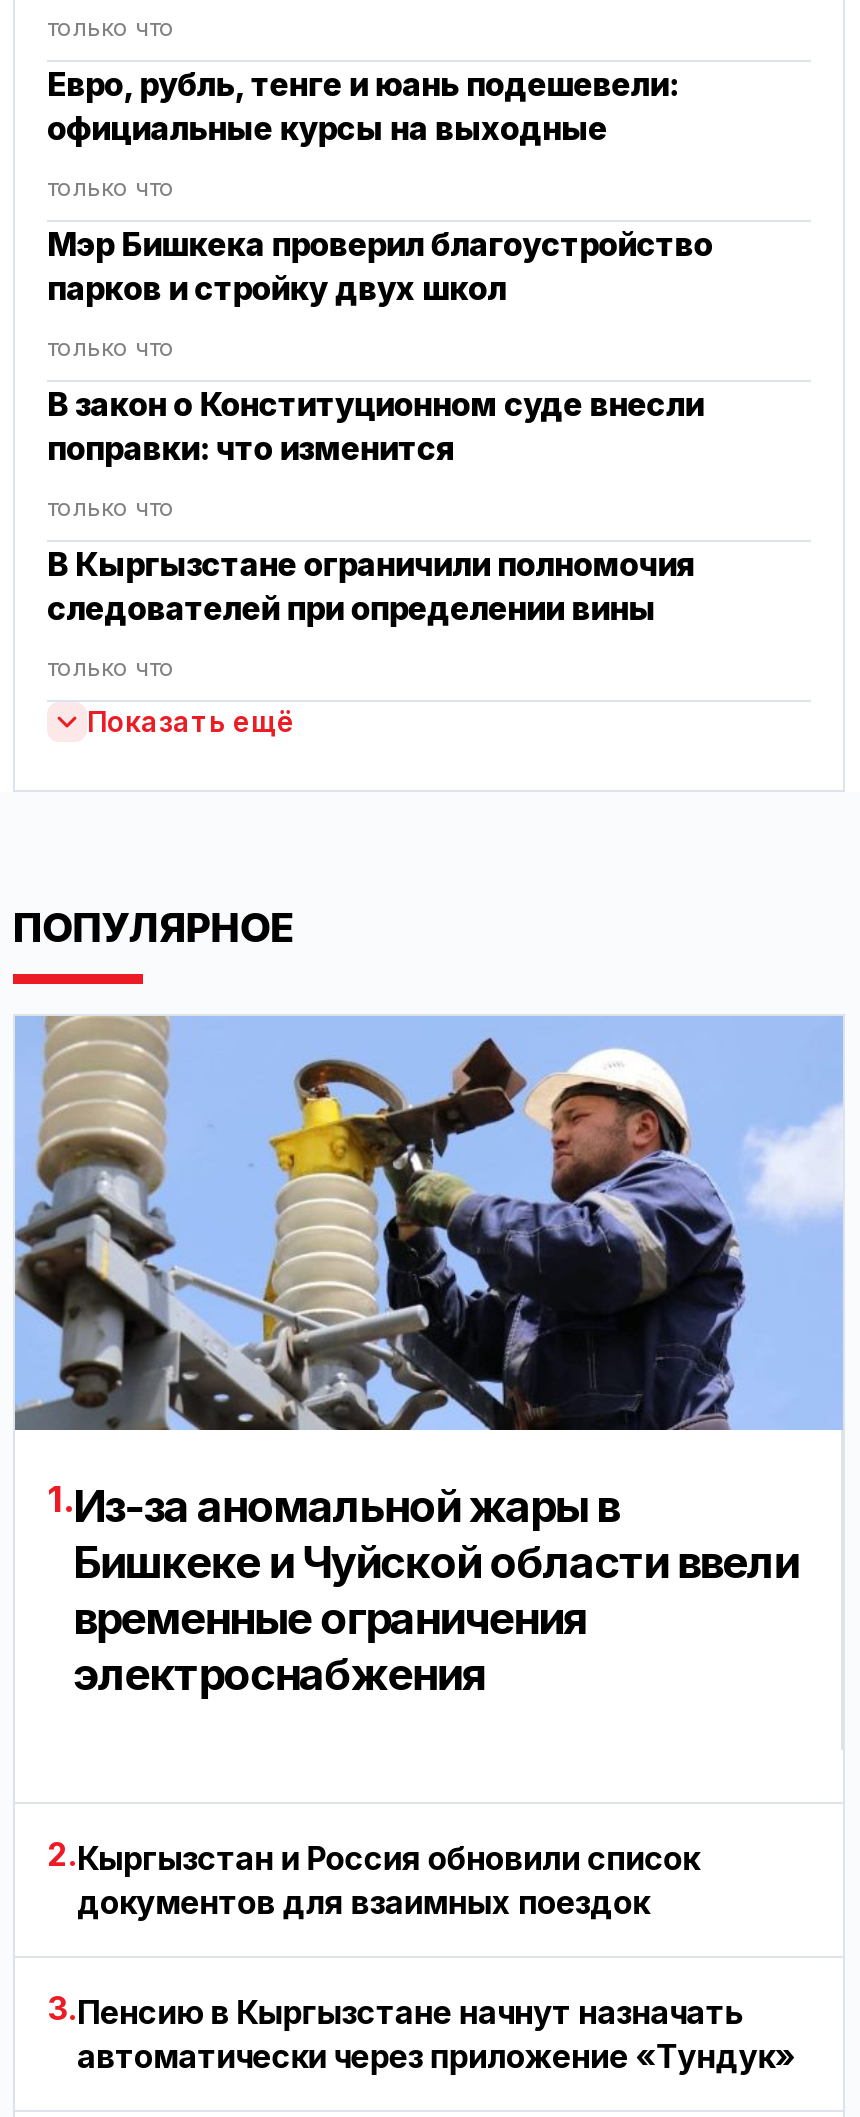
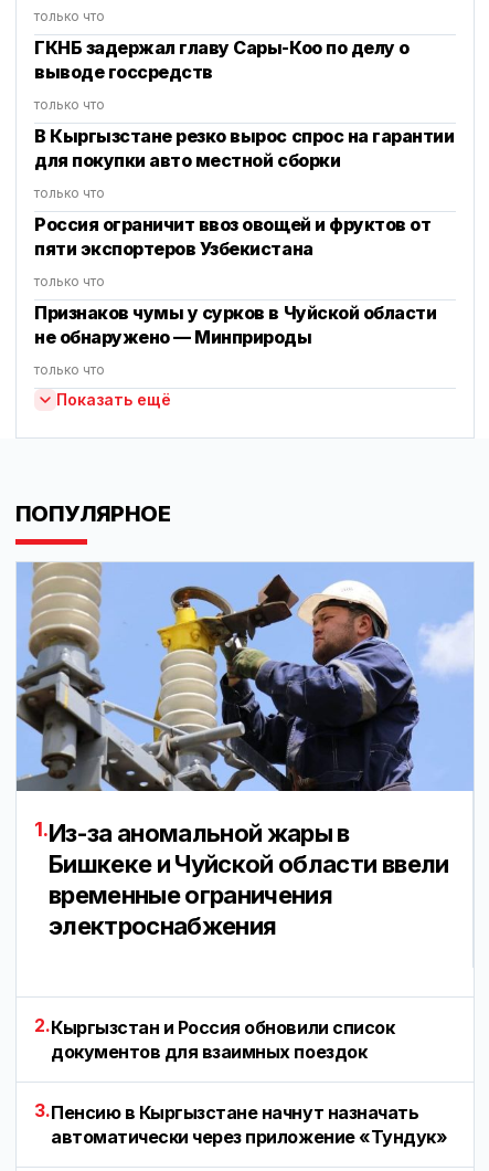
[47,64,677,148] Евро, рубль, тенге и юань подешевели: | официальные курсы на выходные -> [34,37,409,83] ГКНБ задержал главу Сары-Коо по делу о | выводе госсредств
[47,224,712,308] Мэр Бишкека проверил благоустройство | парков и стройку двух школ -> [34,125,454,171] В Кыргызстане резко вырос спрос на гарантии | для покупки авто местной сборки
[47,384,703,468] В закон о Конституционном суде внесли | поправки: что изменится -> [34,213,431,260] Россия ограничит ввоз овощей и фруктов от | пяти экспортеров Узбекистана
[47,544,695,628] В Кыргызстане ограничили полномочия | следователей при определении вины -> [34,302,436,348] Признаков чумы у сурков в Чуйской области | не обнаружено — Минприроды

